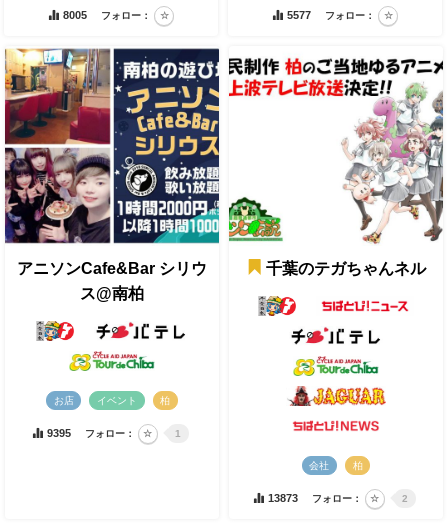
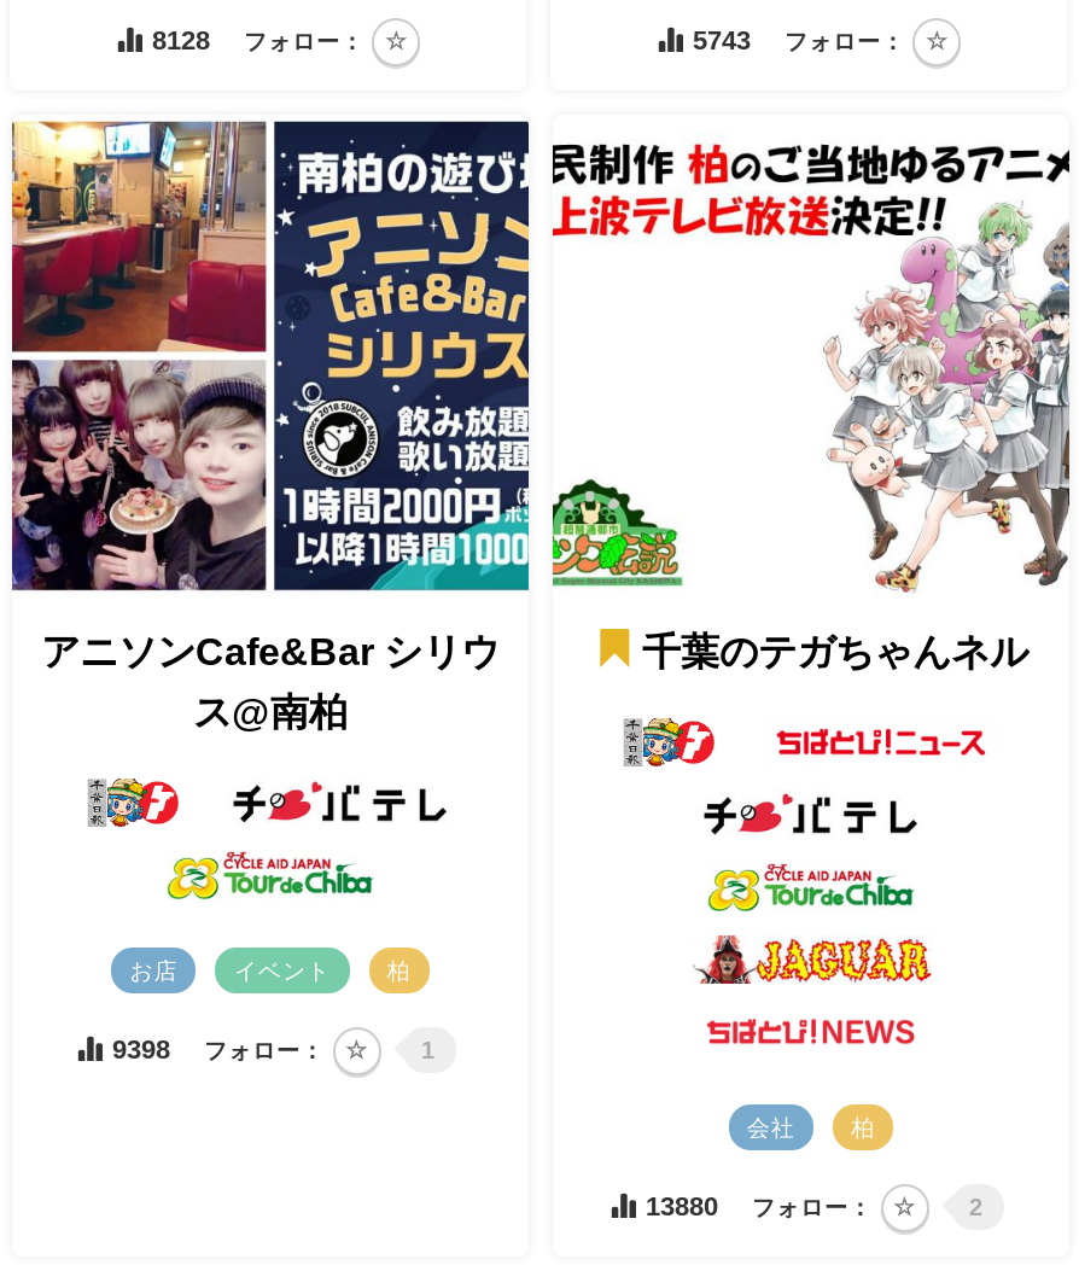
[63,9,154,21] 8005 フォロー： -> [152,26,372,55] 8128 フォロー：
[287,9,378,21] 5577 フォロー： -> [693,26,912,55] 5743 フォロー：
[46,427,137,439] 9395 フォロー： -> [112,1034,332,1063] 9398 フォロー：
[267,492,364,504] 13873 フォロー： -> [646,1191,880,1220] 13880 フォロー：

